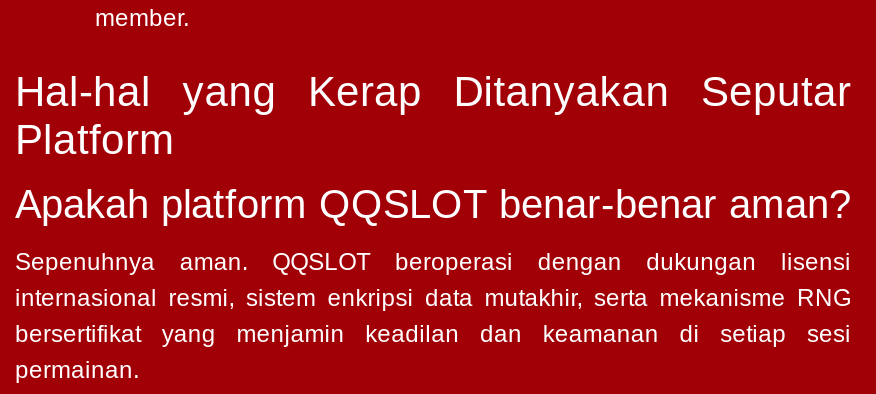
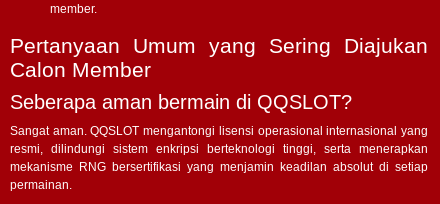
[15,69,851,227] Hal-hal yang Kerap Ditanyakan Seputar | Platform | Apakah platform QQSLOT benar-benar aman? -> [10,34,428,113] Pertanyaan Umum yang Sering Diajukan | Calon Member | Seberapa aman bermain di QQSLOT?
[15,249,851,349] Sepenuhnya aman. QQSLOT beroperasi dengan dukungan lisensi | internasional resmi, sistem enkripsi data mutakhir, serta mekanisme RNG | bersertifikat yang menjamin keadilan dan keamanan di setiap sesi -> [10,124,428,174] Sangat aman. QQSLOT mengantongi lisensi operasional internasional yang | resmi, dilindungi sistem enkripsi berteknologi tinggi, serta menerapkan | mekanisme RNG bersertifikasi yang menjamin keadilan absolut di setiap

